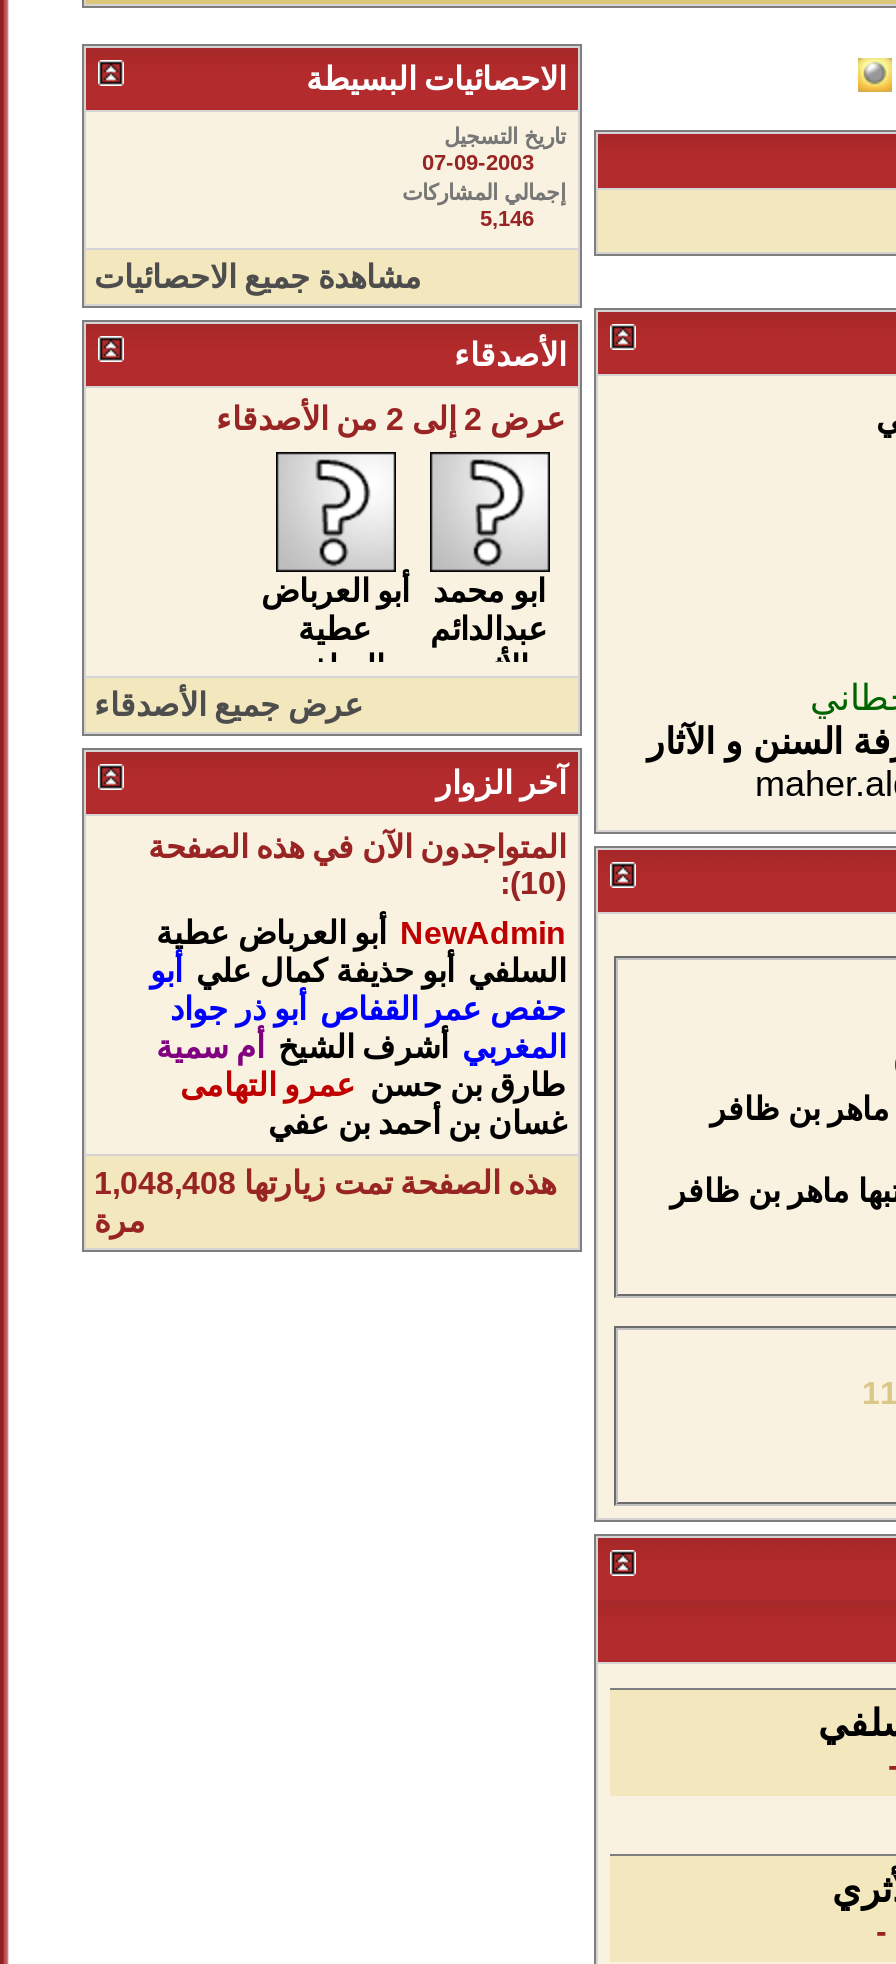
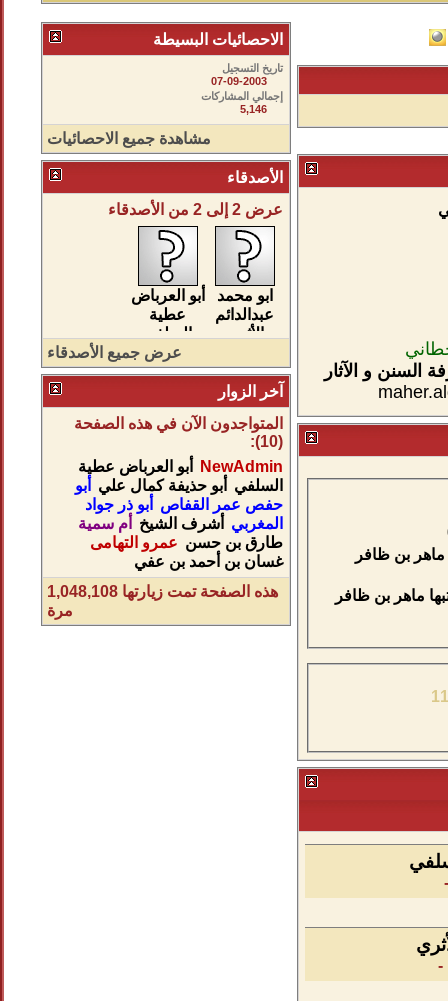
[94,1166,556,1200] هذه الصفحة تمت زيارتها 1,048,408 -> [47,583,278,600] هذه الصفحة تمت زيارتها 1,048,108

